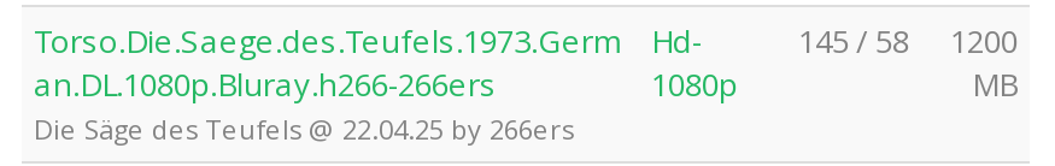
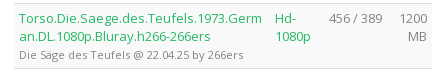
[798,19,909,63] 145 / 58 -> [329,9,382,27] 456 / 389

